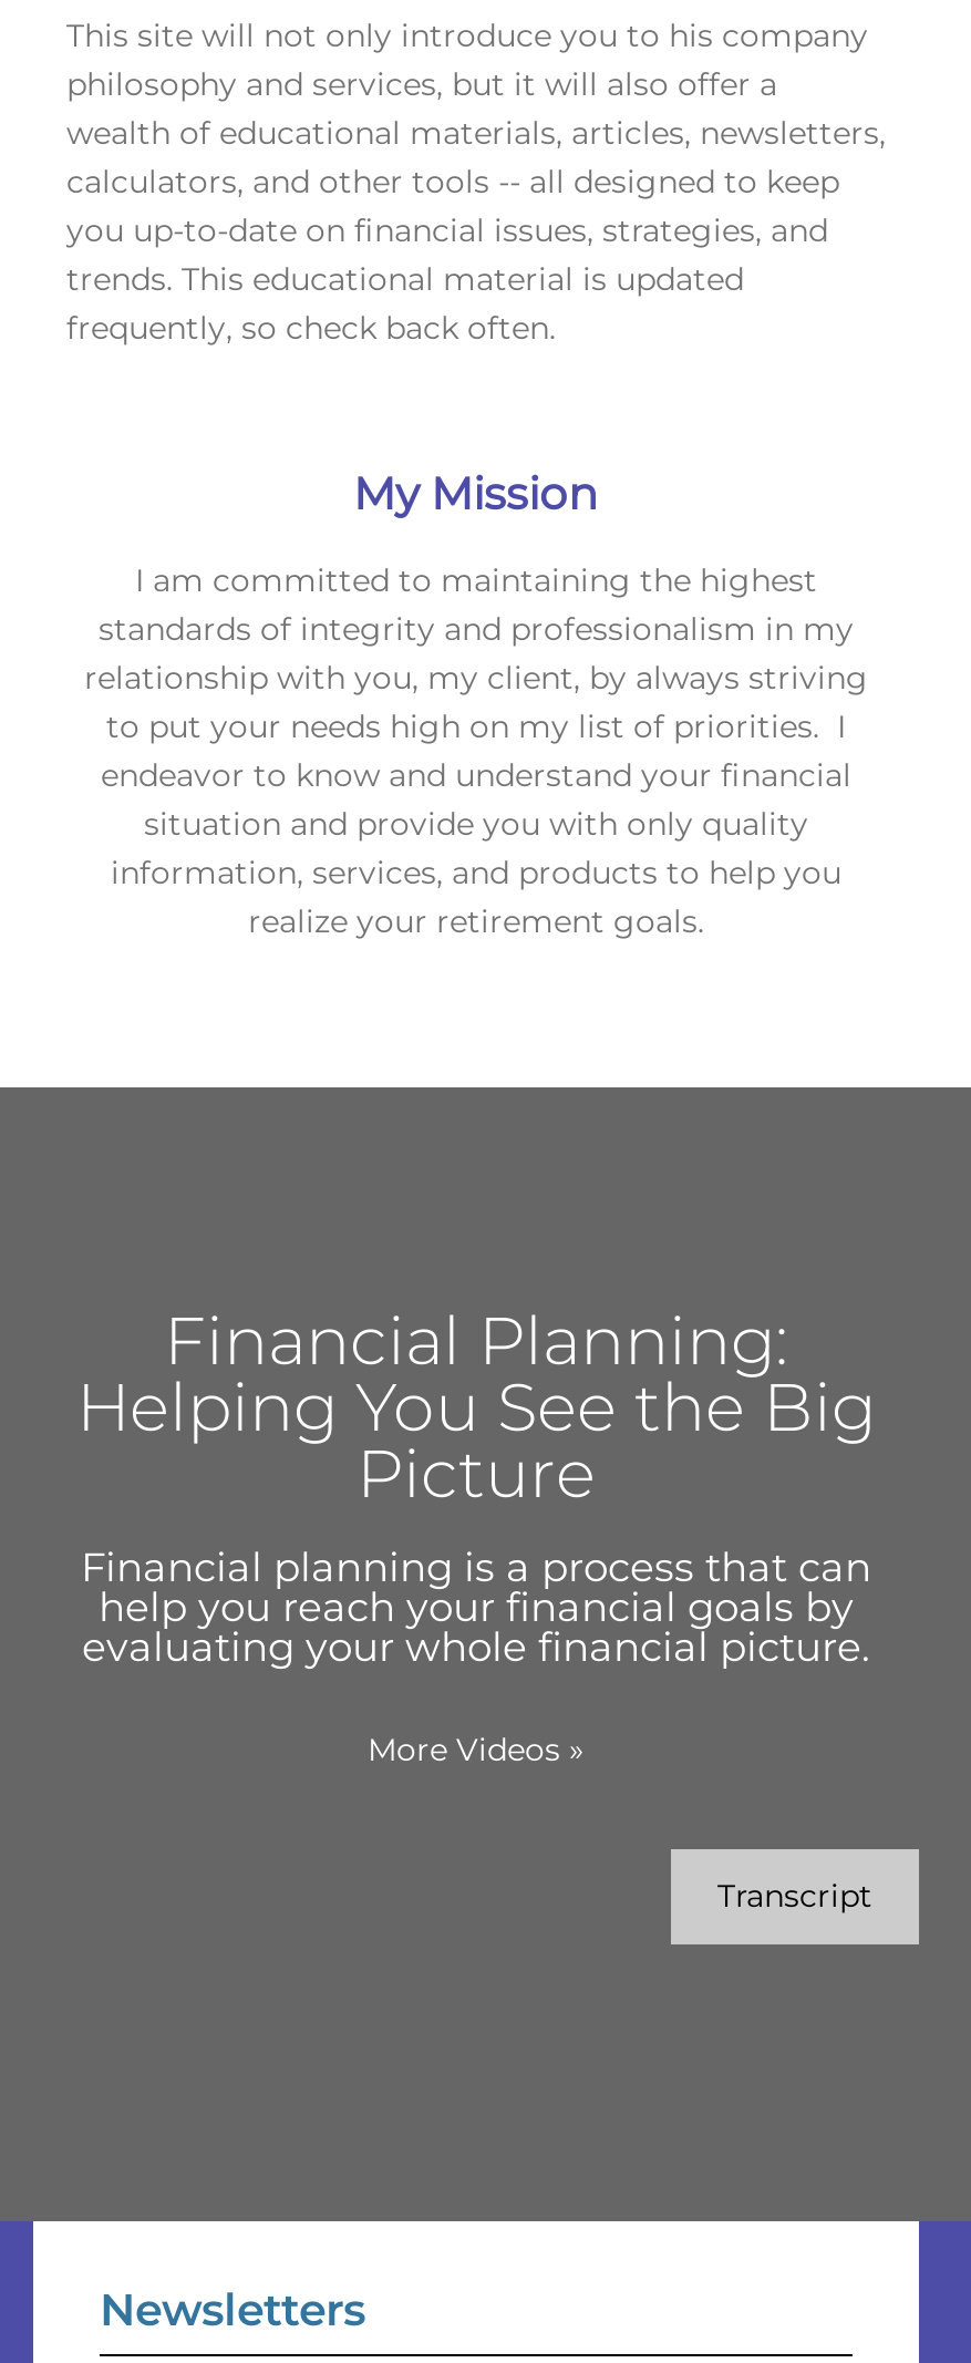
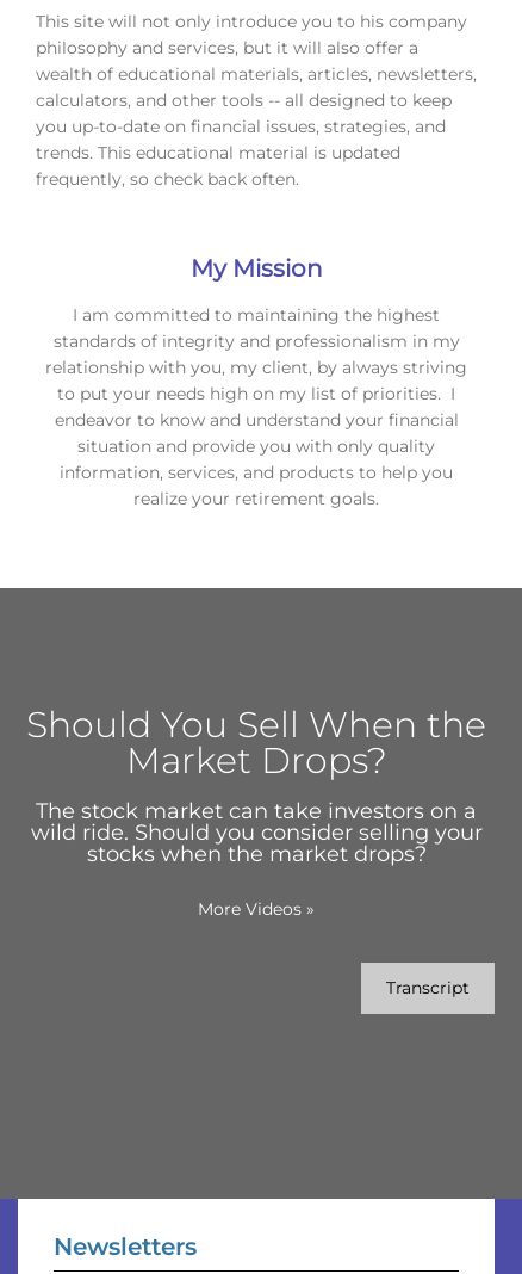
[76,1300,876,1672] Financial Planning: | Helping You See the Big | Picture | Financial planning is a process that can | help you reach your financial goals by | evaluating your whole financial picture. -> [26,703,486,867] Should You Sell When the | Market Drops? | The stock market can take investors on a | wild ride. Should you consider selling your | stocks when the market drops?
moved [368,1730,872,1916] -> [198,898,470,999]: More Videos» | Transcript

